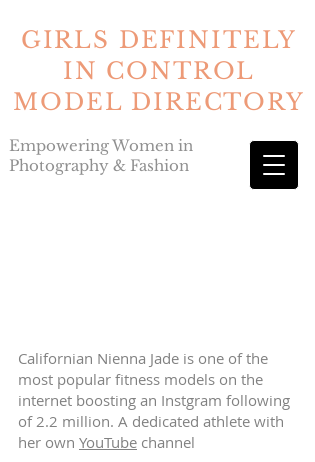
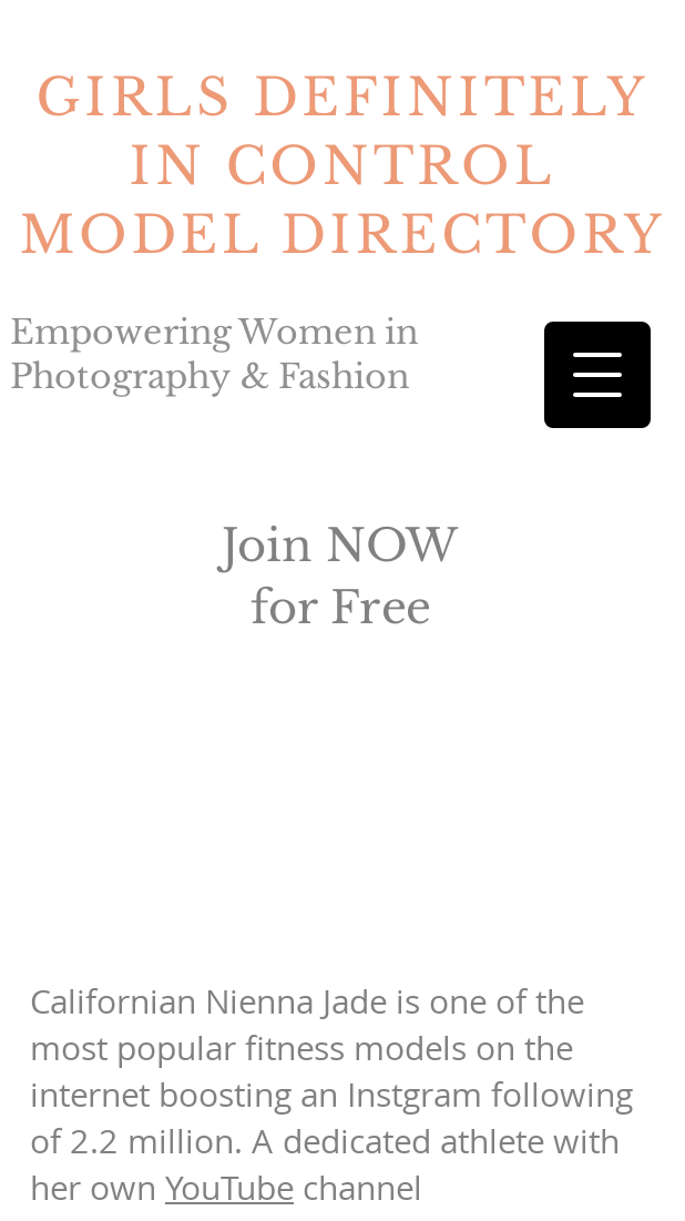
none -> [222,519,459,634] Join NOW | for Free

